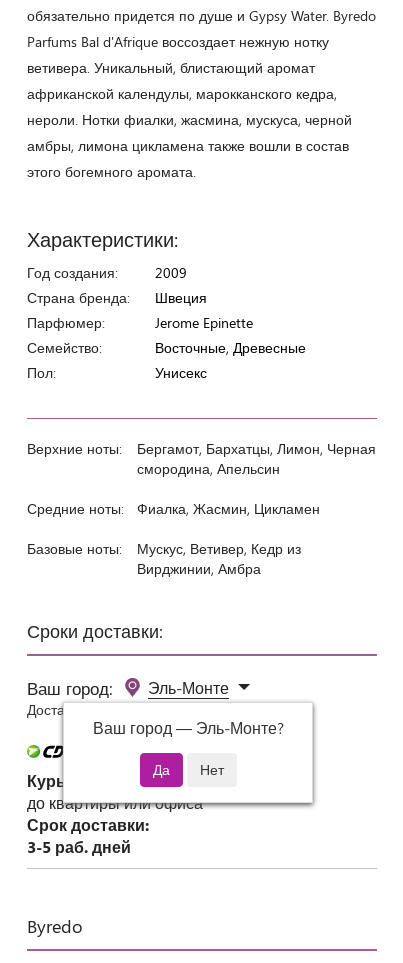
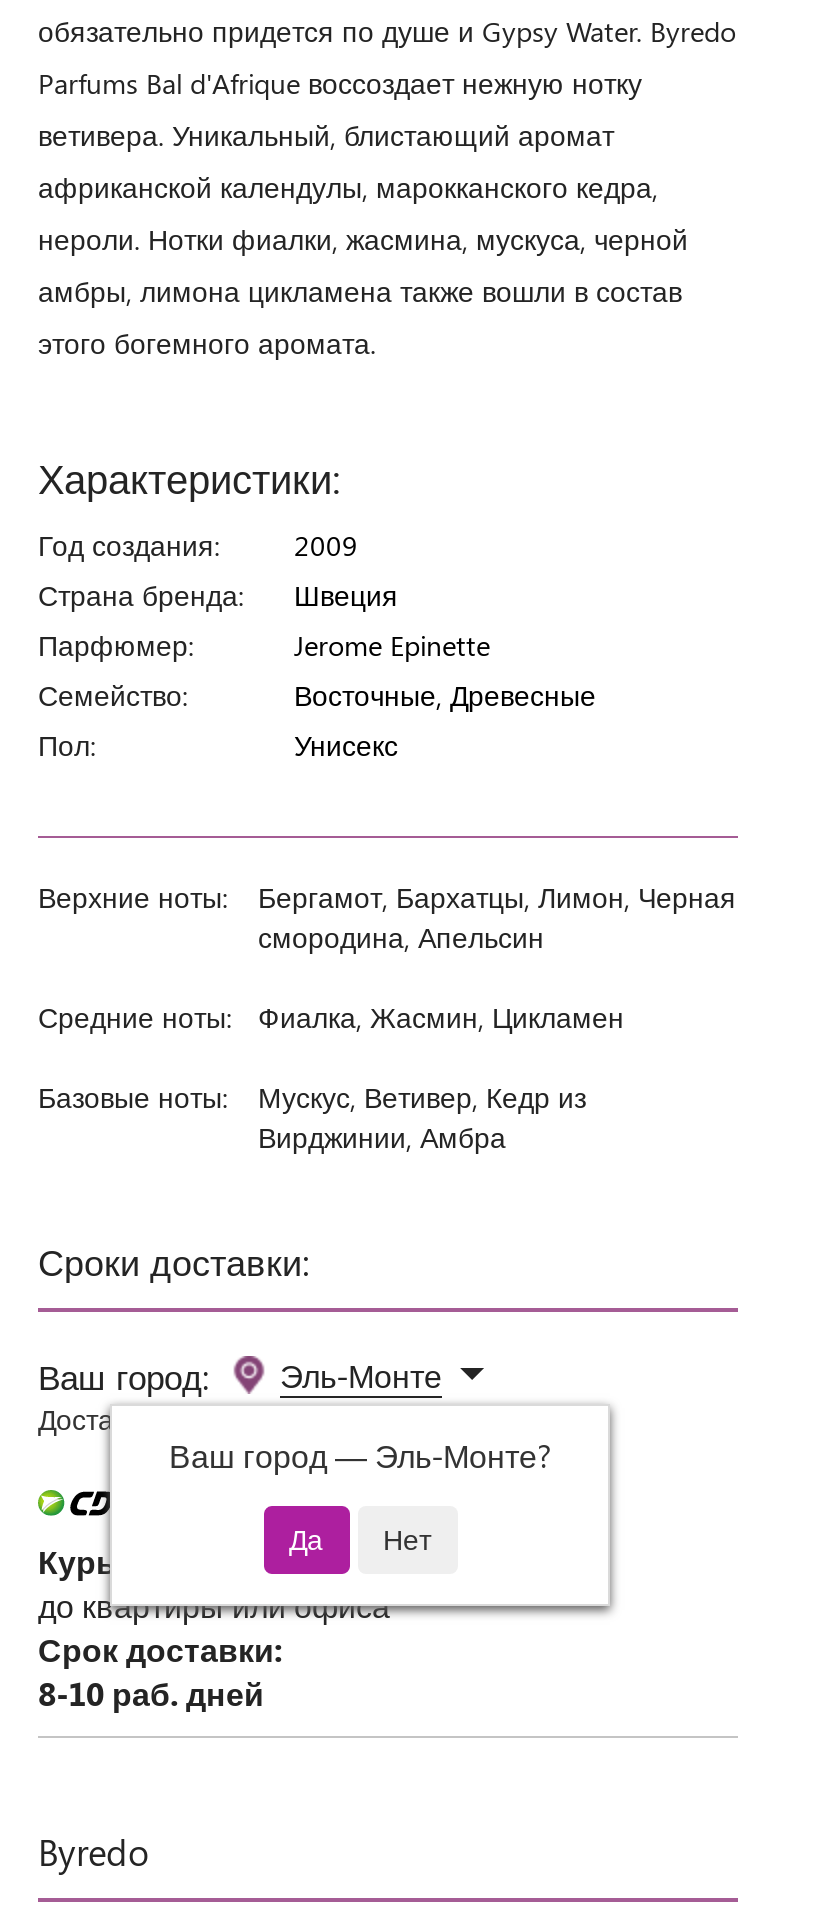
[27,836,131,857] 3-5 раб. дней -> [38,1671,264,1713] 8-10 раб. дней

